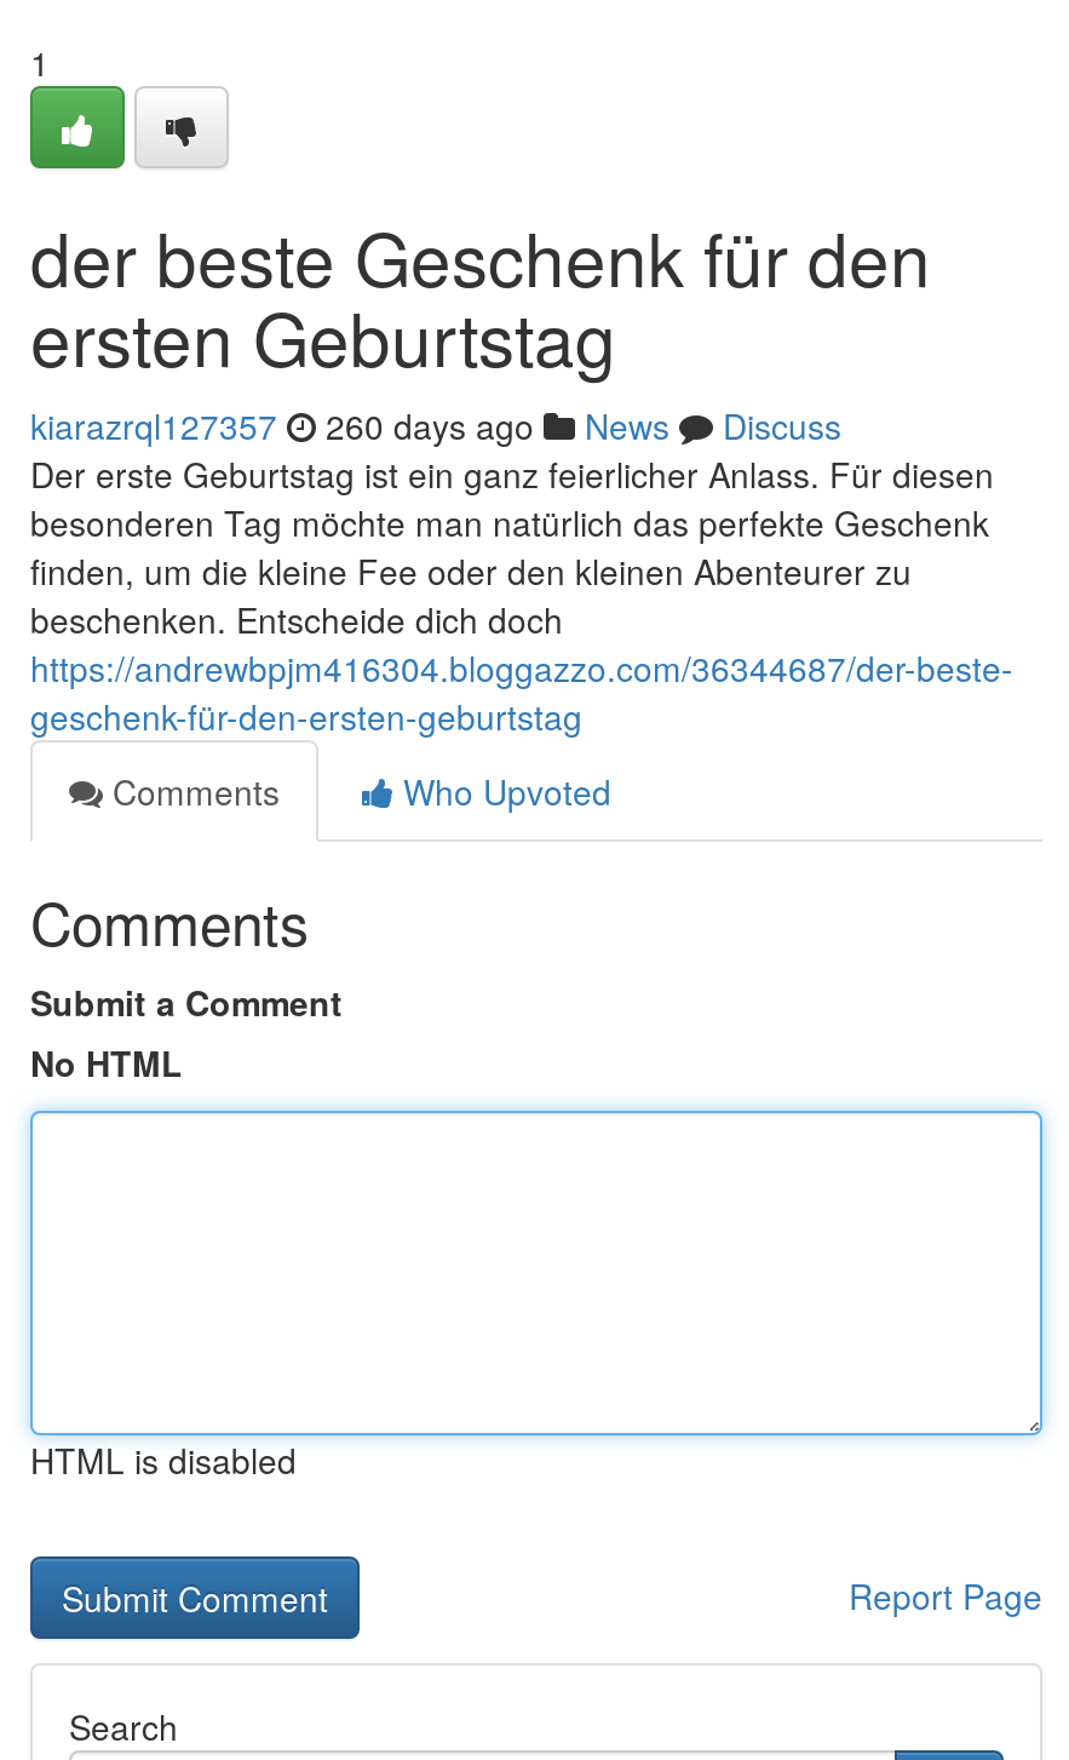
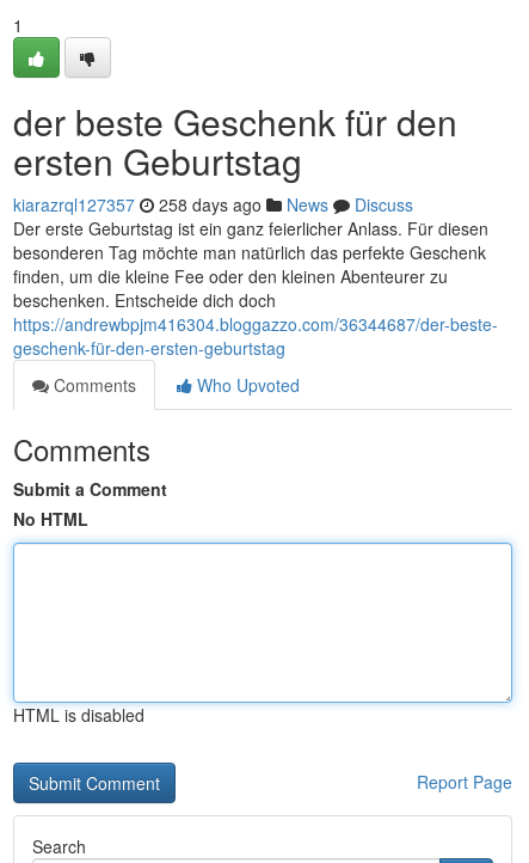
[30,401,841,449] kiarazrql127357 260 days ago News Discuss -> [13,192,413,216] kiarazrql127357 258 days ago News Discuss

